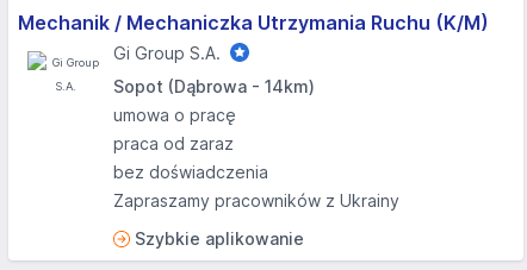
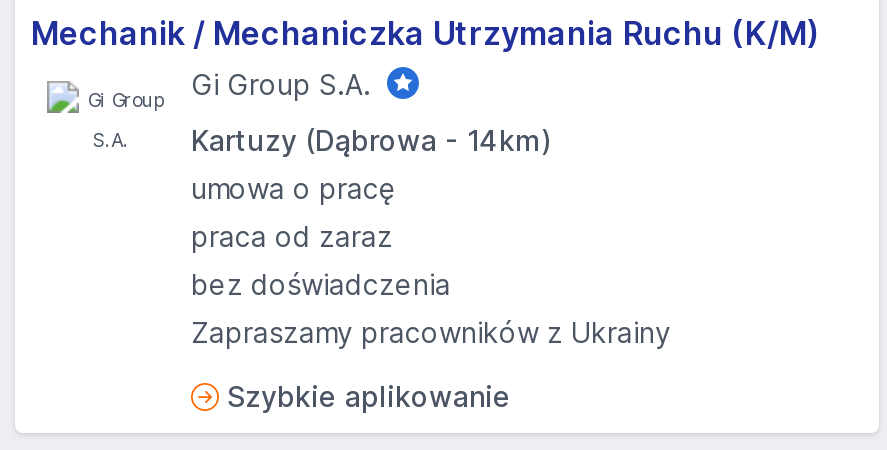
[113,76,315,96] Sopot (Dąbrowa - 14km) -> [191,123,551,157] Kartuzy (Dąbrowa - 14km)

